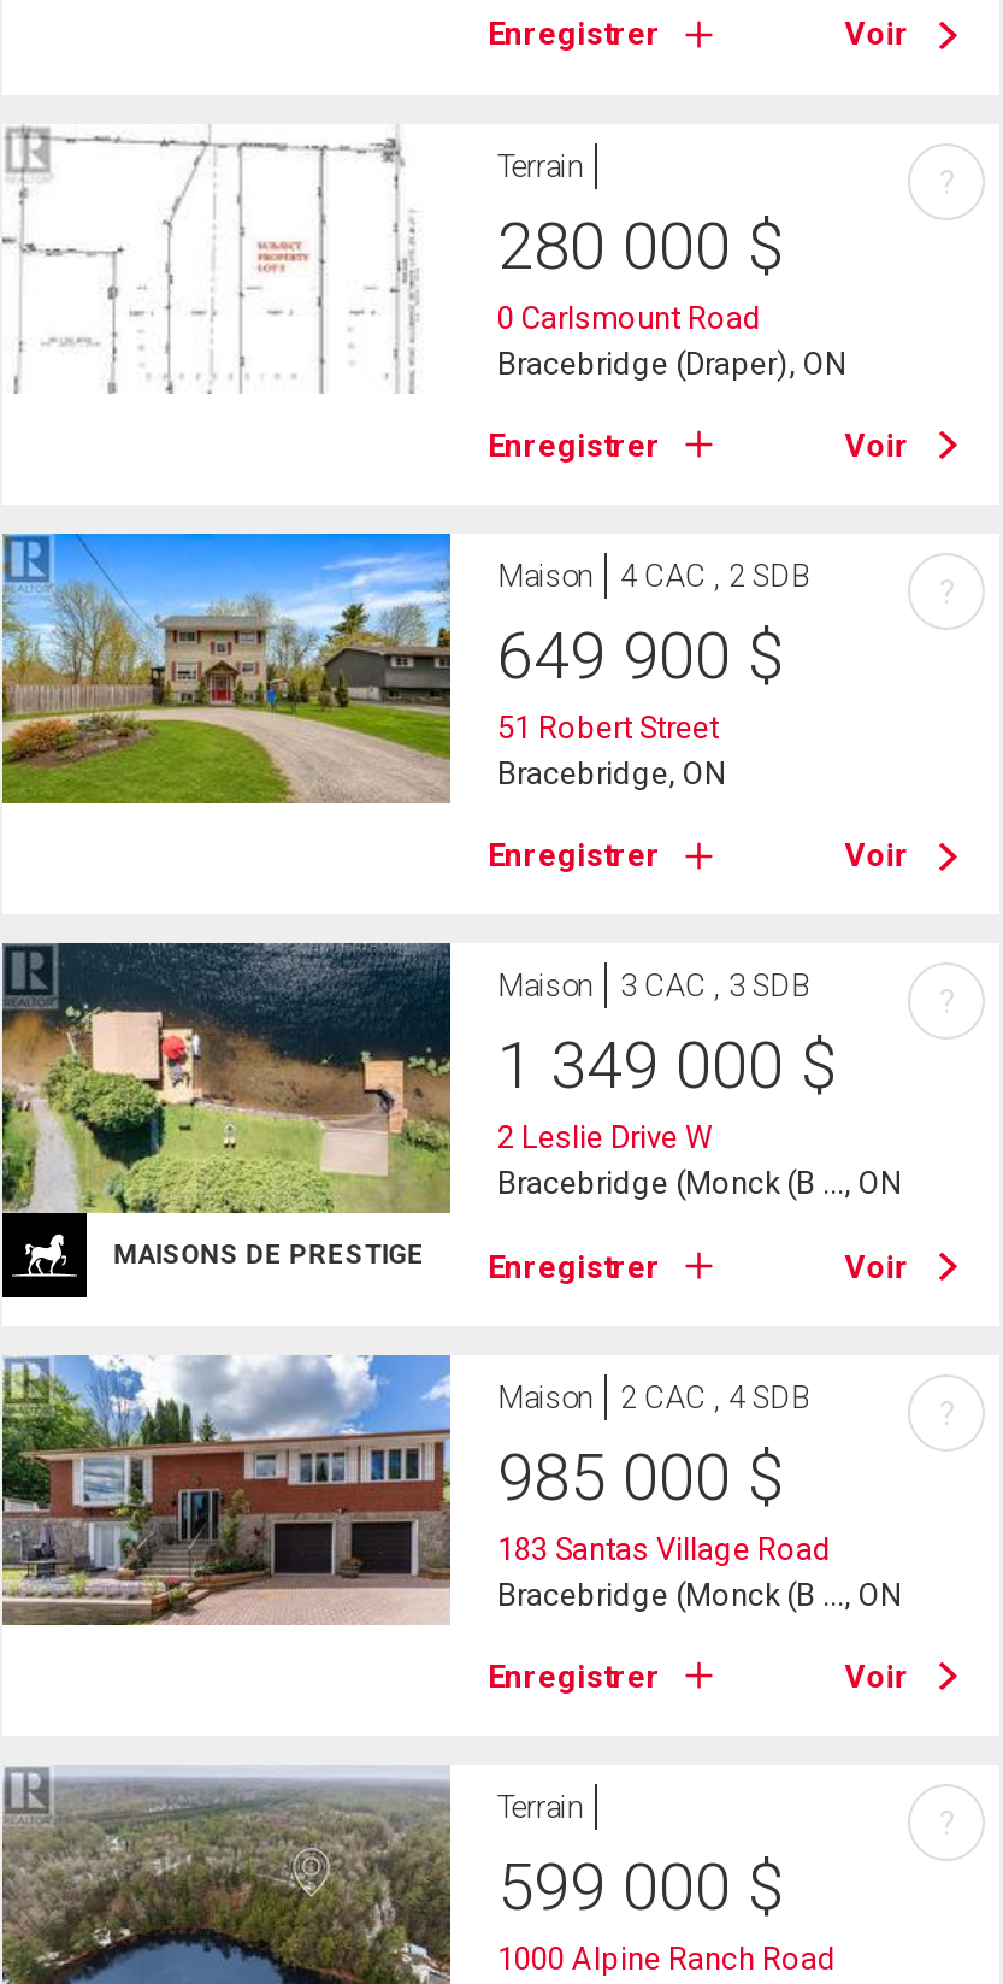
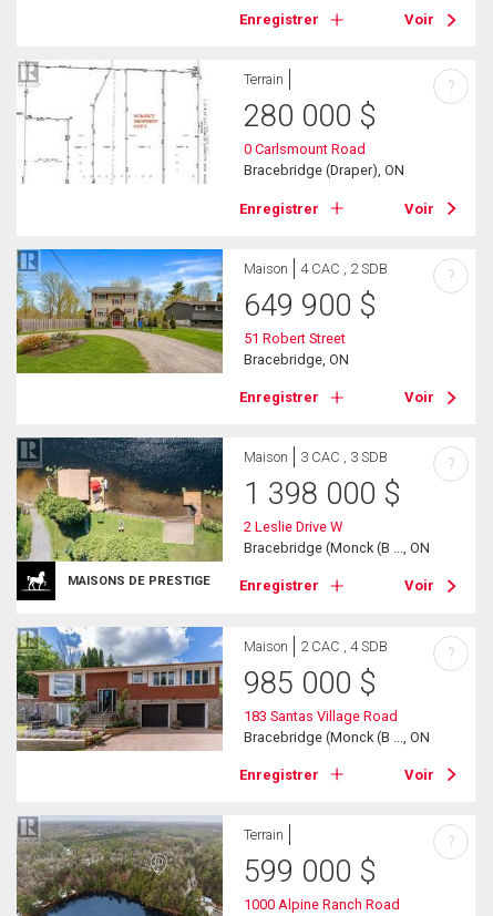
[497,1028,839,1105] 1 349 000 $ -> [244,476,402,512] 1 398 000 $

